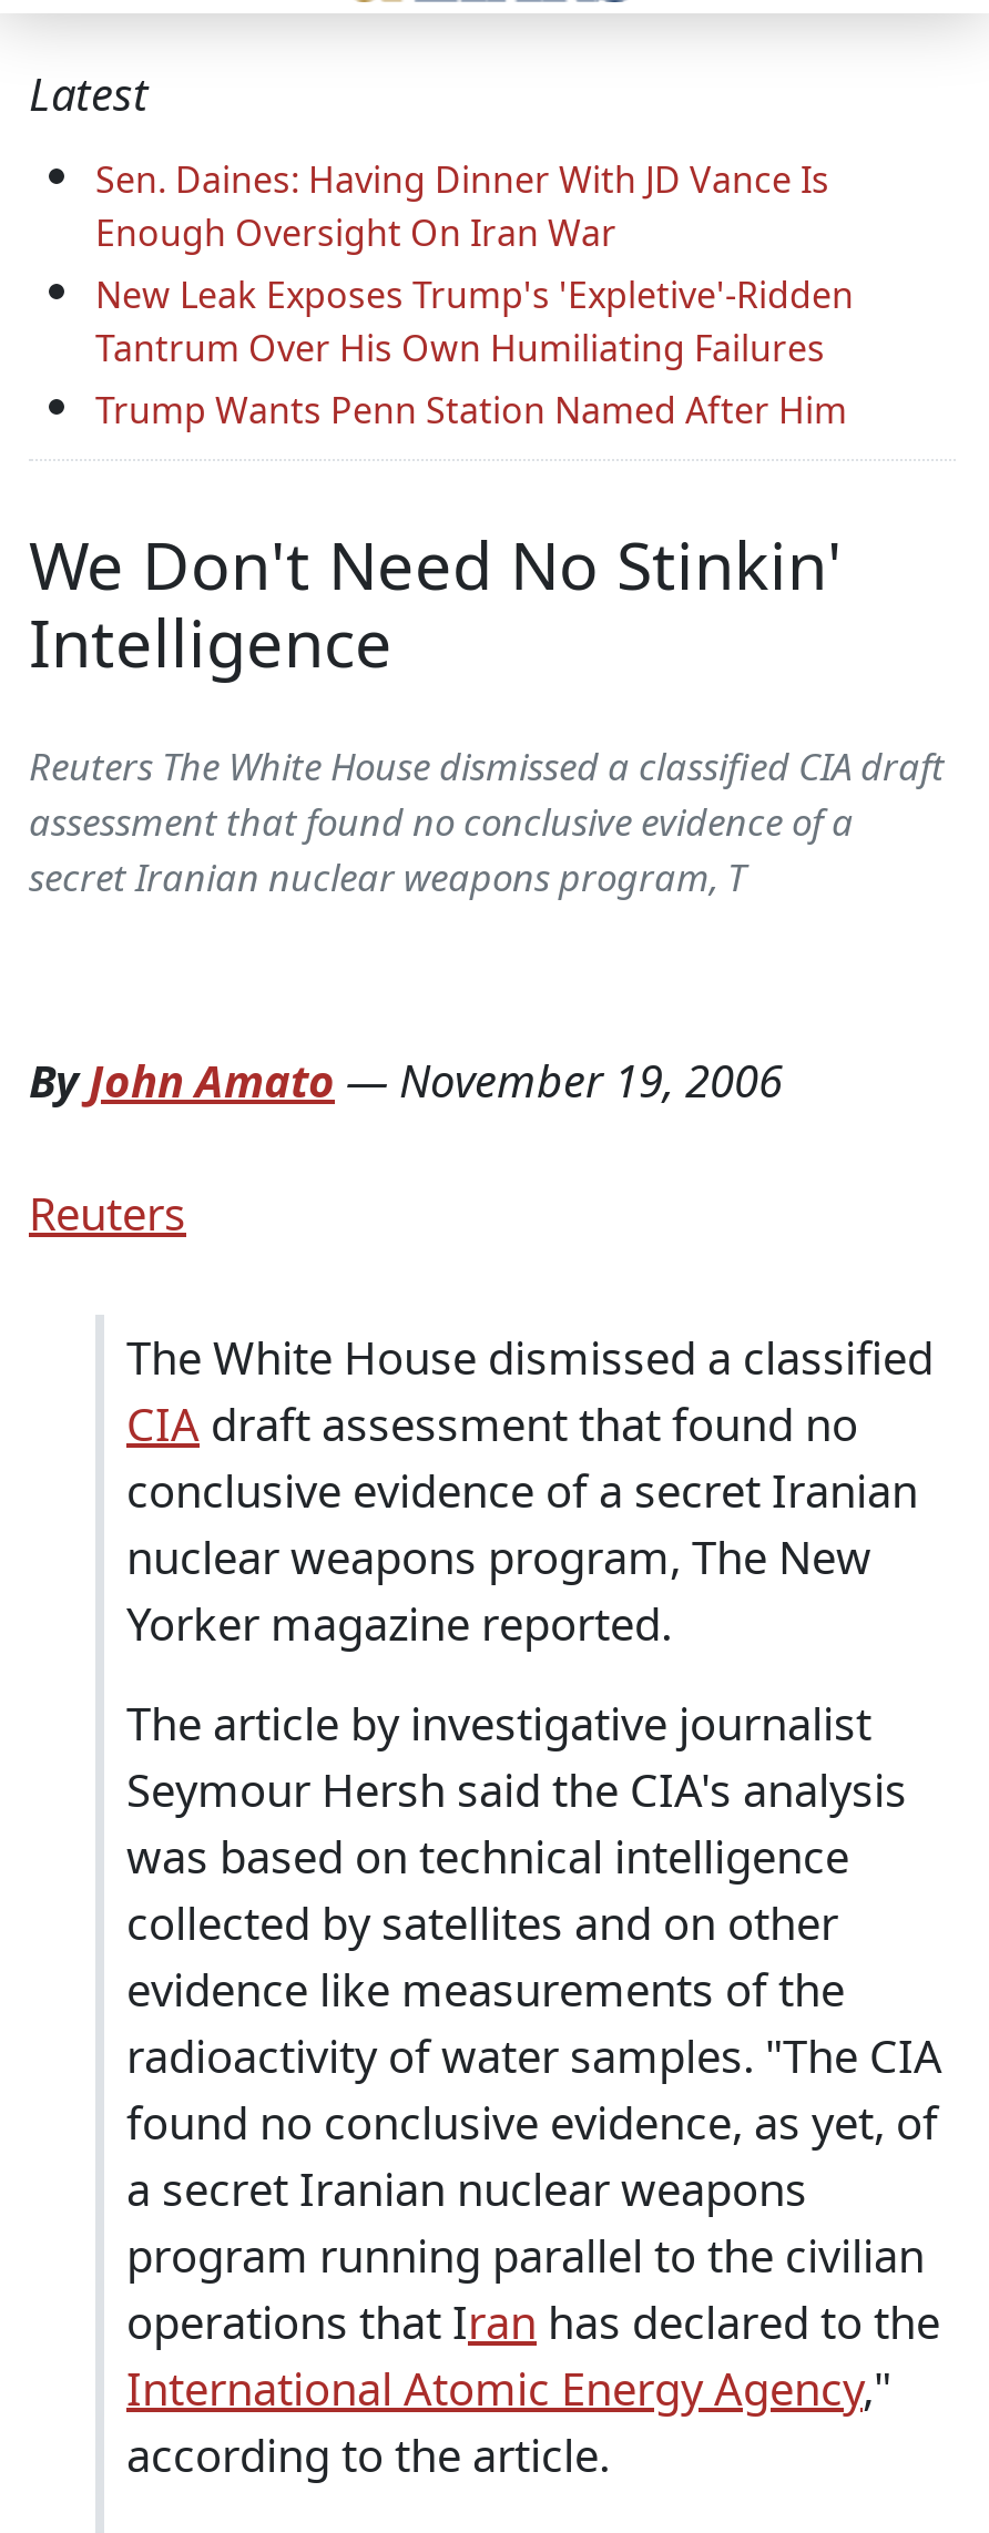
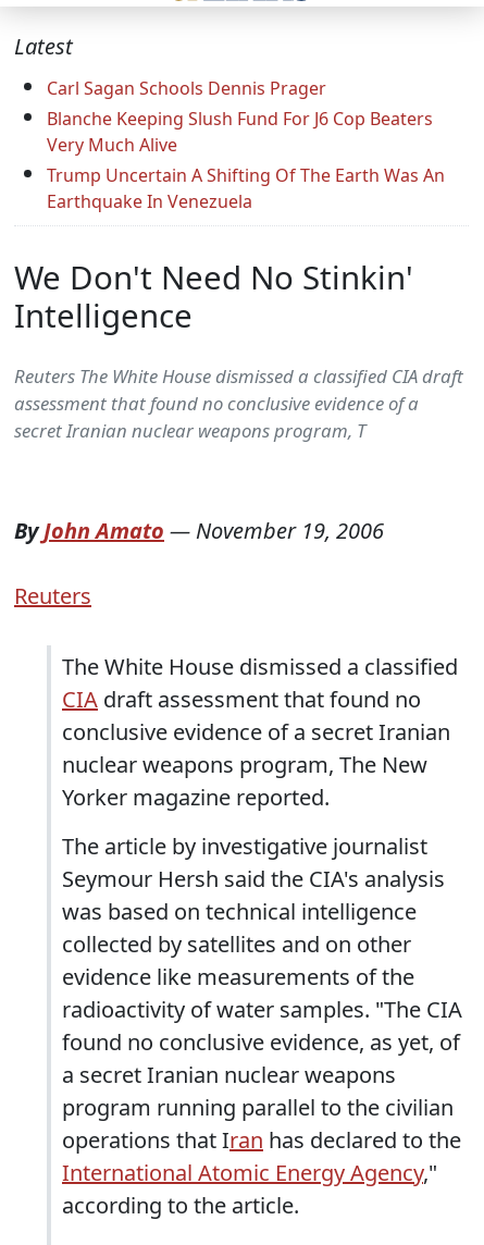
[95,156,854,435] Sen. Daines: Having Dinner With JD Vance Is | Enough Oversight On Iran War | New Leak Exposes Trump's 'Expletive'-Ridden | Tantrum Over His Own Humiliating Failures | Trump Wants Penn Station Named After Him -> [47,77,445,214] Carl Sagan Schools Dennis Prager | Blanche Keeping Slush Fund For J6 Cop Beaters | Very Much Alive | Trump Uncertain A Shifting Of The Earth Was An | Earthquake In Venezuela

